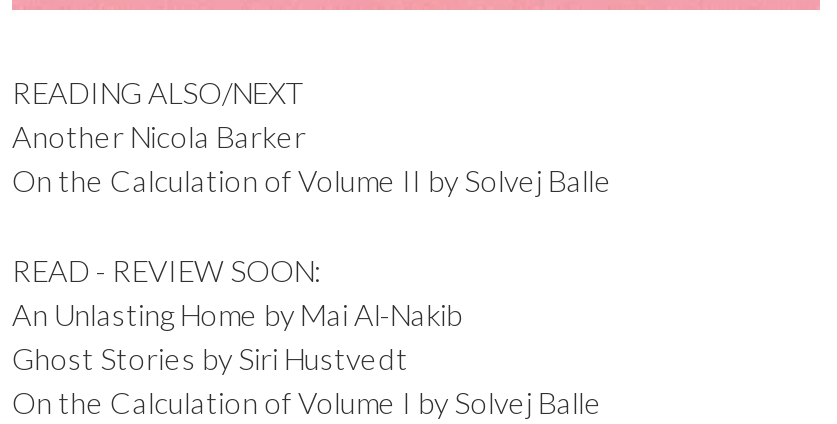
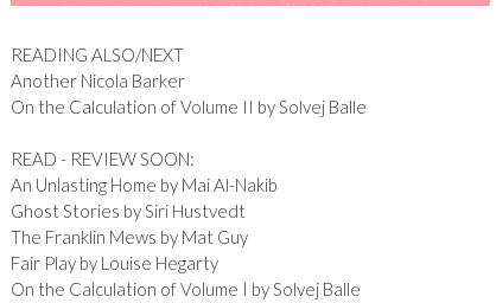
none -> [11,227,248,274] The Franklin Mews by Mat Guy | Fair Play by Louise Hegarty

